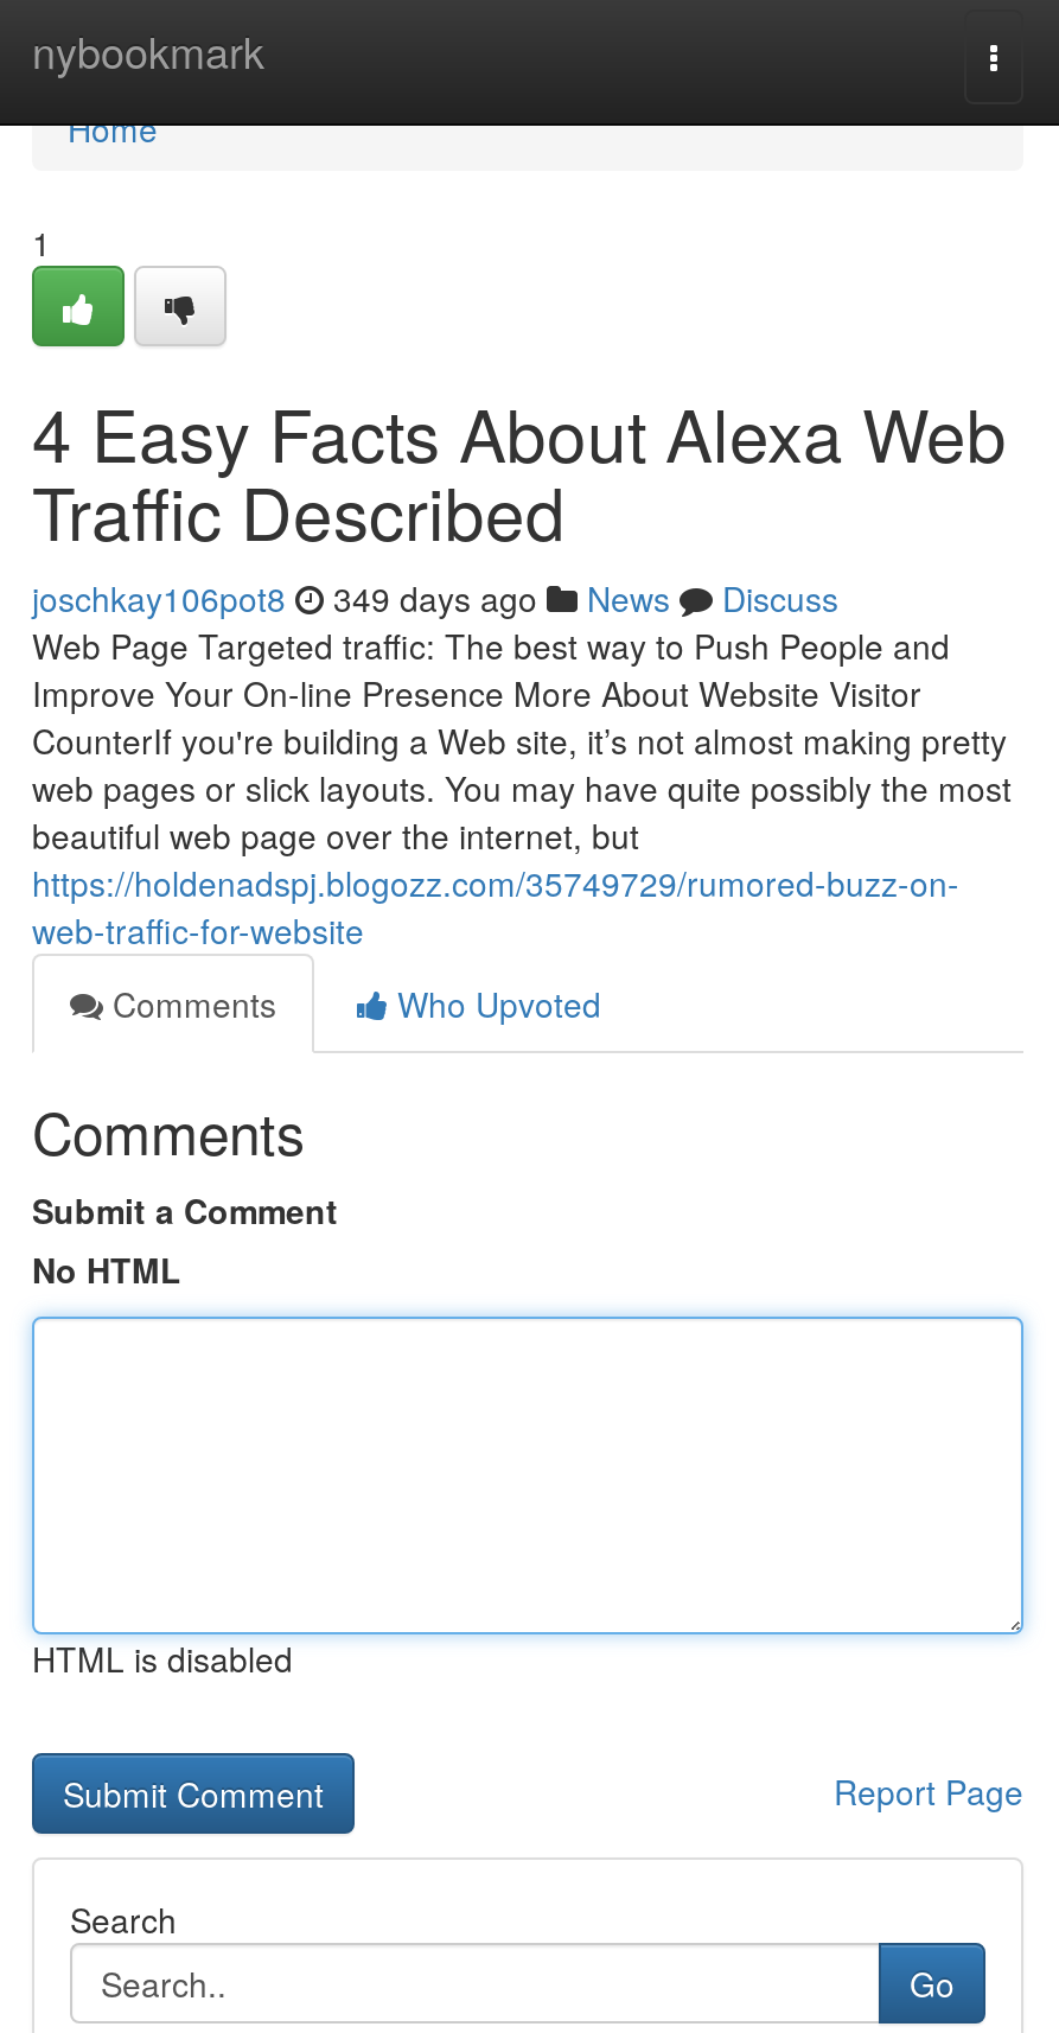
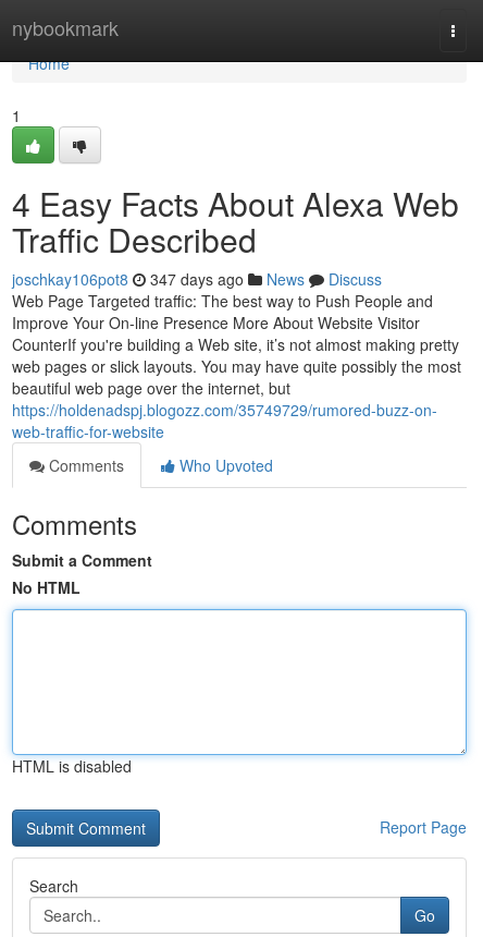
[32,574,838,622] joschkay106pot8 349 days ago News Discuss -> [12,268,382,290] joschkay106pot8 347 days ago News Discuss

